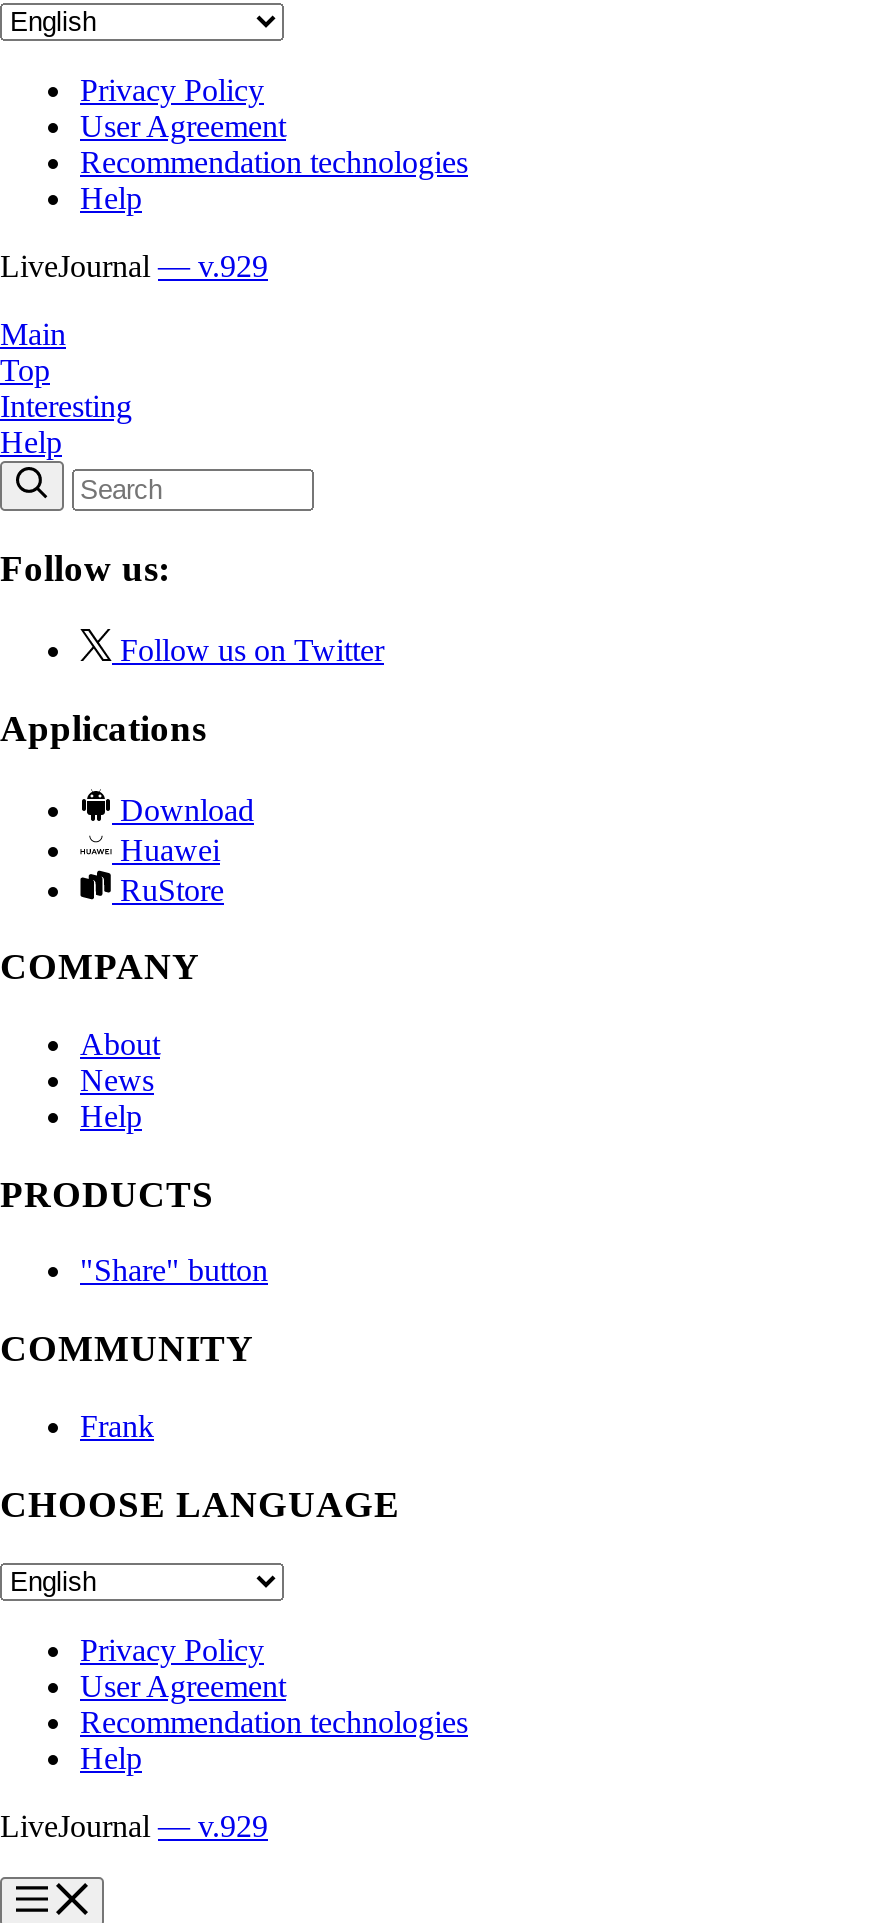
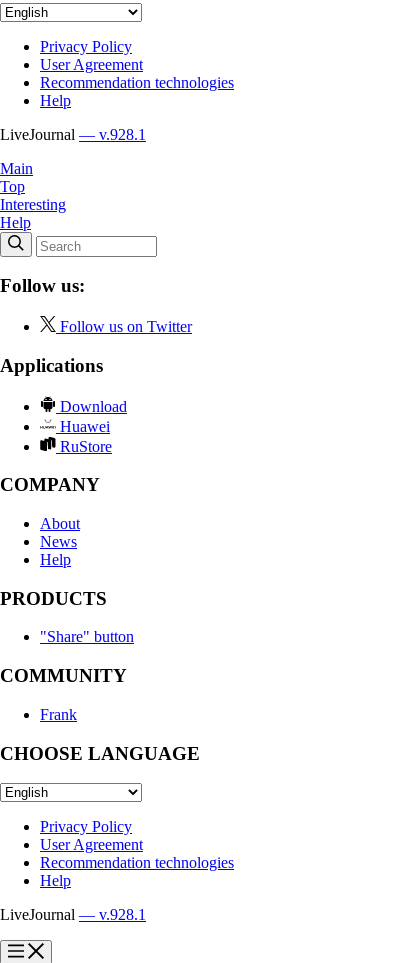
[0,248,268,282] LiveJournal — v.929 -> [0,126,146,143] LiveJournal — v.928.1
[0,1809,268,1843] LiveJournal — v.929 -> [0,906,146,923] LiveJournal — v.928.1

